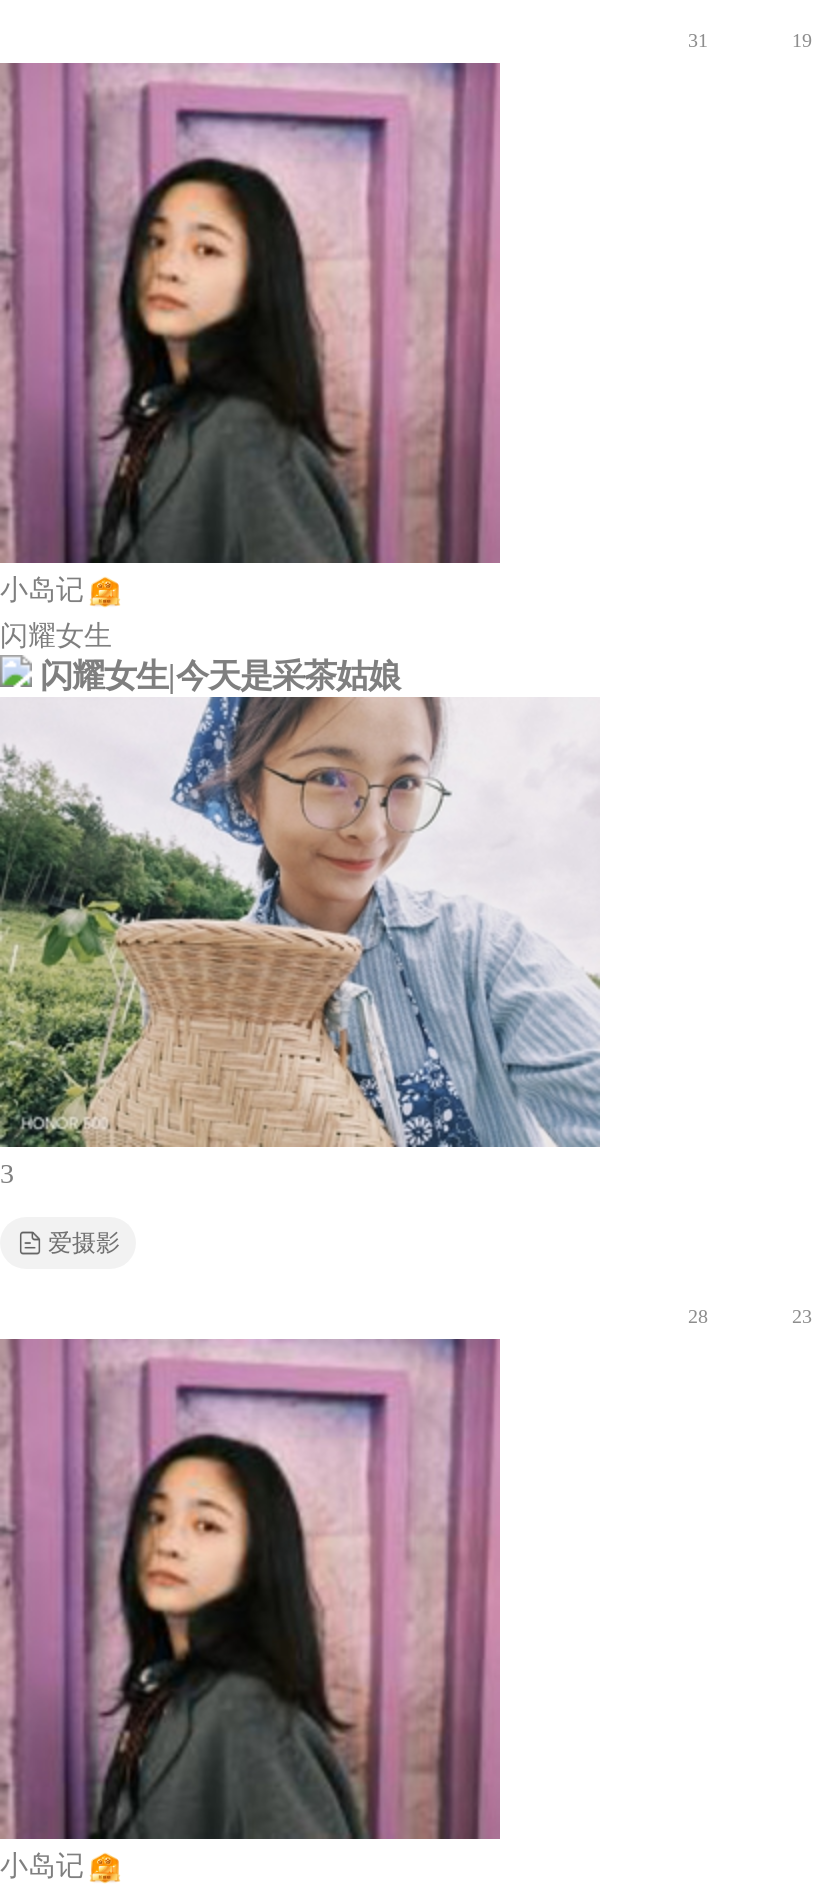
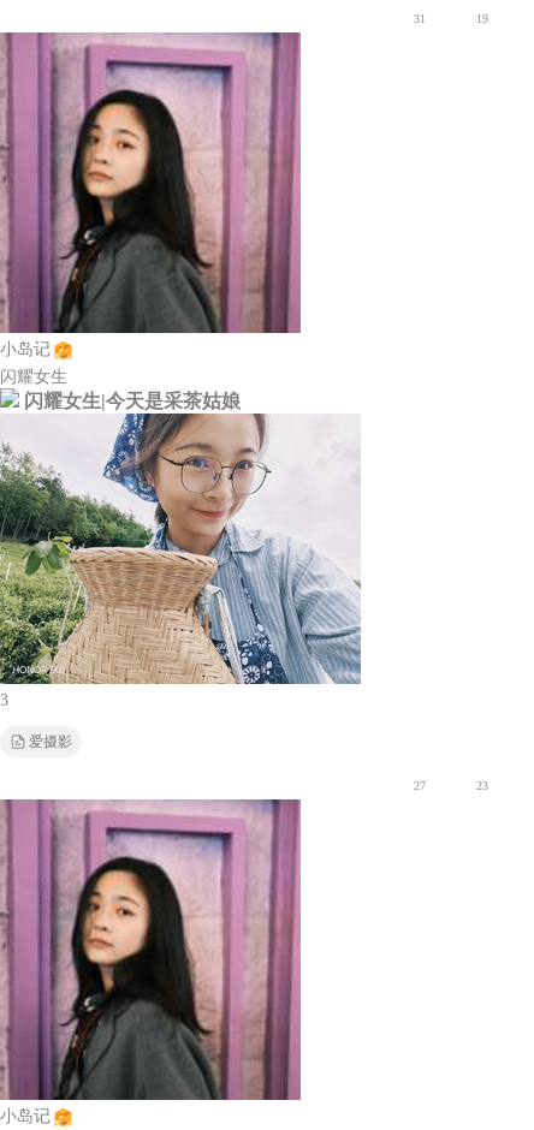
[688,1305,708,1327] 28 -> [414,779,426,792] 27

